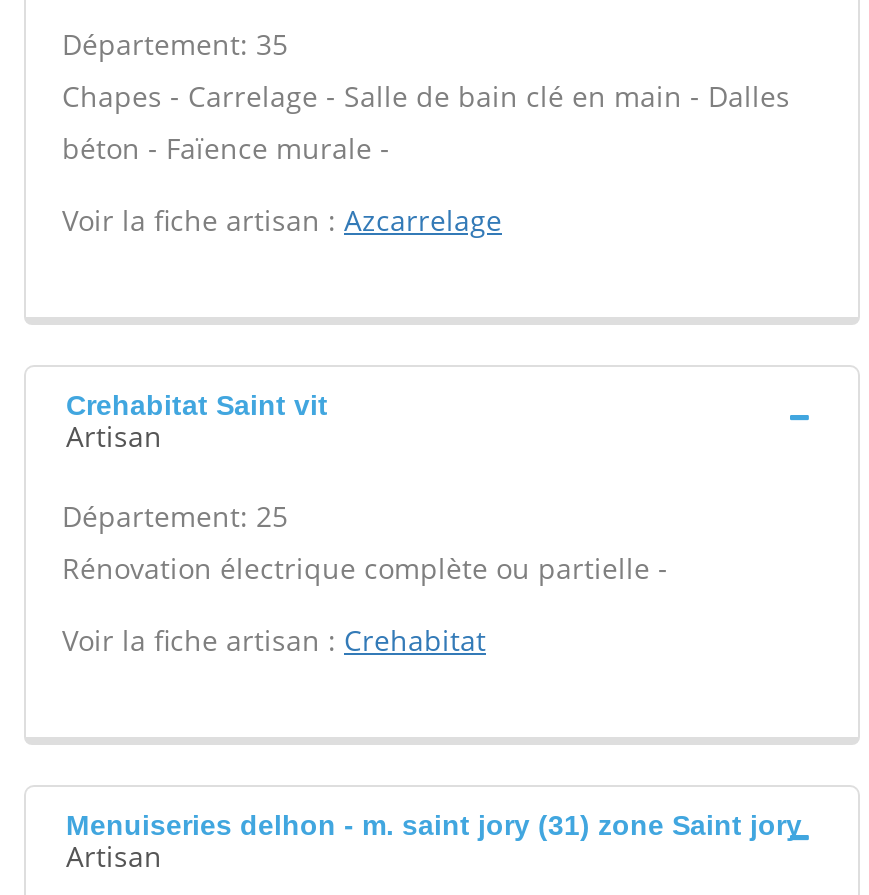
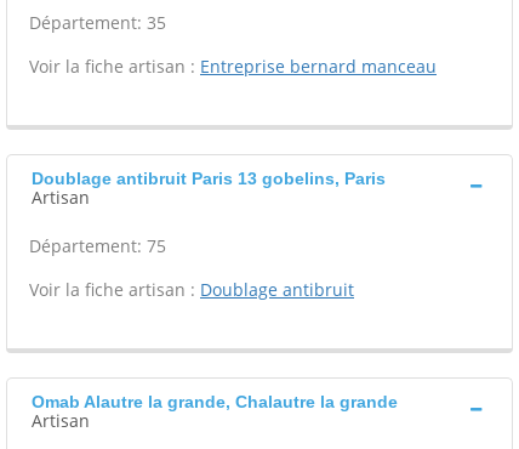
[62,77,790,239] Chapes - Carrelage - Salle de bain clé en main - Dalles | béton - Faïence murale - | Voir la fiche artisan : Azcarrelage -> [29,55,437,78] Voir la fiche artisan : Entreprise bernard manceau
[66,389,328,421] Crehabitat Saint vit -> [32,169,386,188] Doublage antibruit Paris 13 gobelins, Paris
[62,497,668,587] Département: 25 | Rénovation électrique complète ou partielle - -> [29,234,166,257] Département: 75
[62,621,486,659] Voir la fiche artisan : Crehabitat -> [29,278,354,301] Voir la fiche artisan : Doublage antibruit
[66,809,802,841] Menuiseries delhon - m. saint jory (31) zone Saint jory -> [32,392,398,411] Omab Alautre la grande, Chalautre la grande

